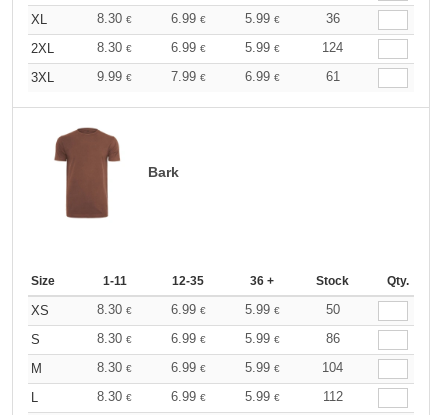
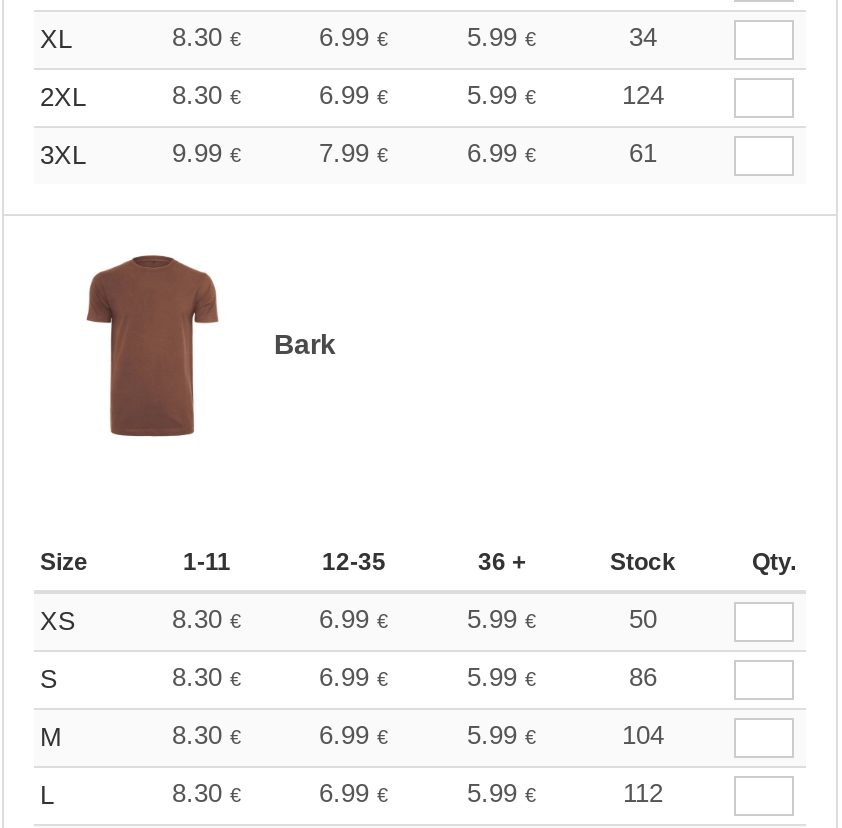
[325,11,339,26] 36 -> [629,22,657,52] 34

